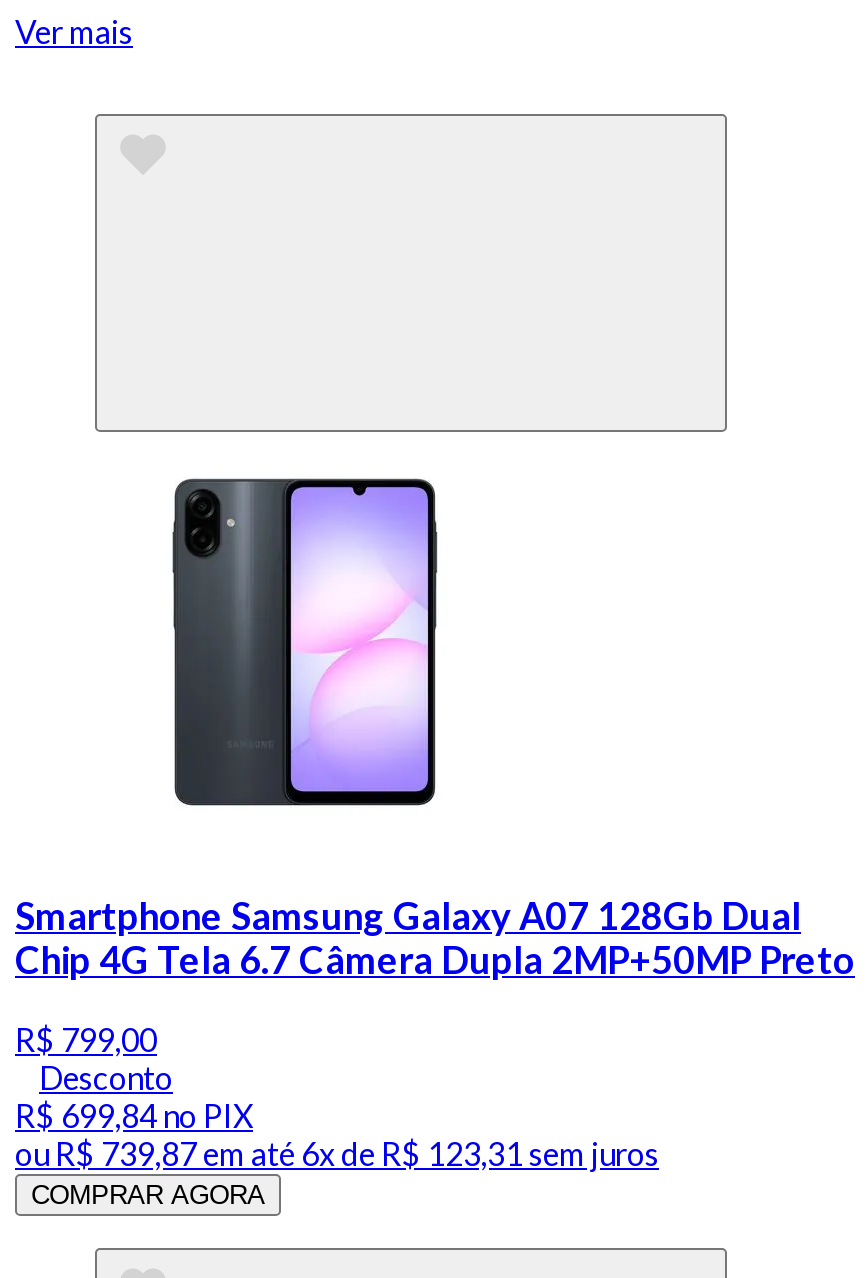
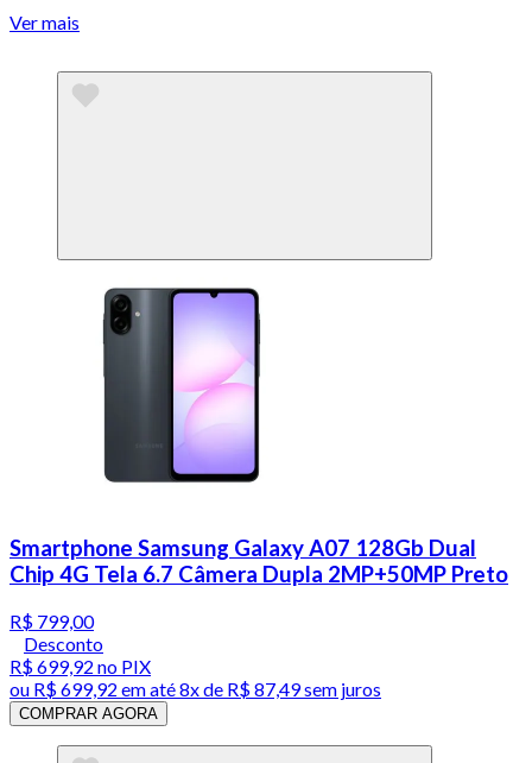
[15,1096,253,1134] R$ 699,84 no PIX -> [9,655,151,678] R$ 699,92 no PIX
[15,1134,659,1172] ou R$ 739,87 em até 6x de R$ 123,31 sem juros -> [9,678,381,700] ou R$ 699,92 em até 8x de R$ 87,49 sem juros

